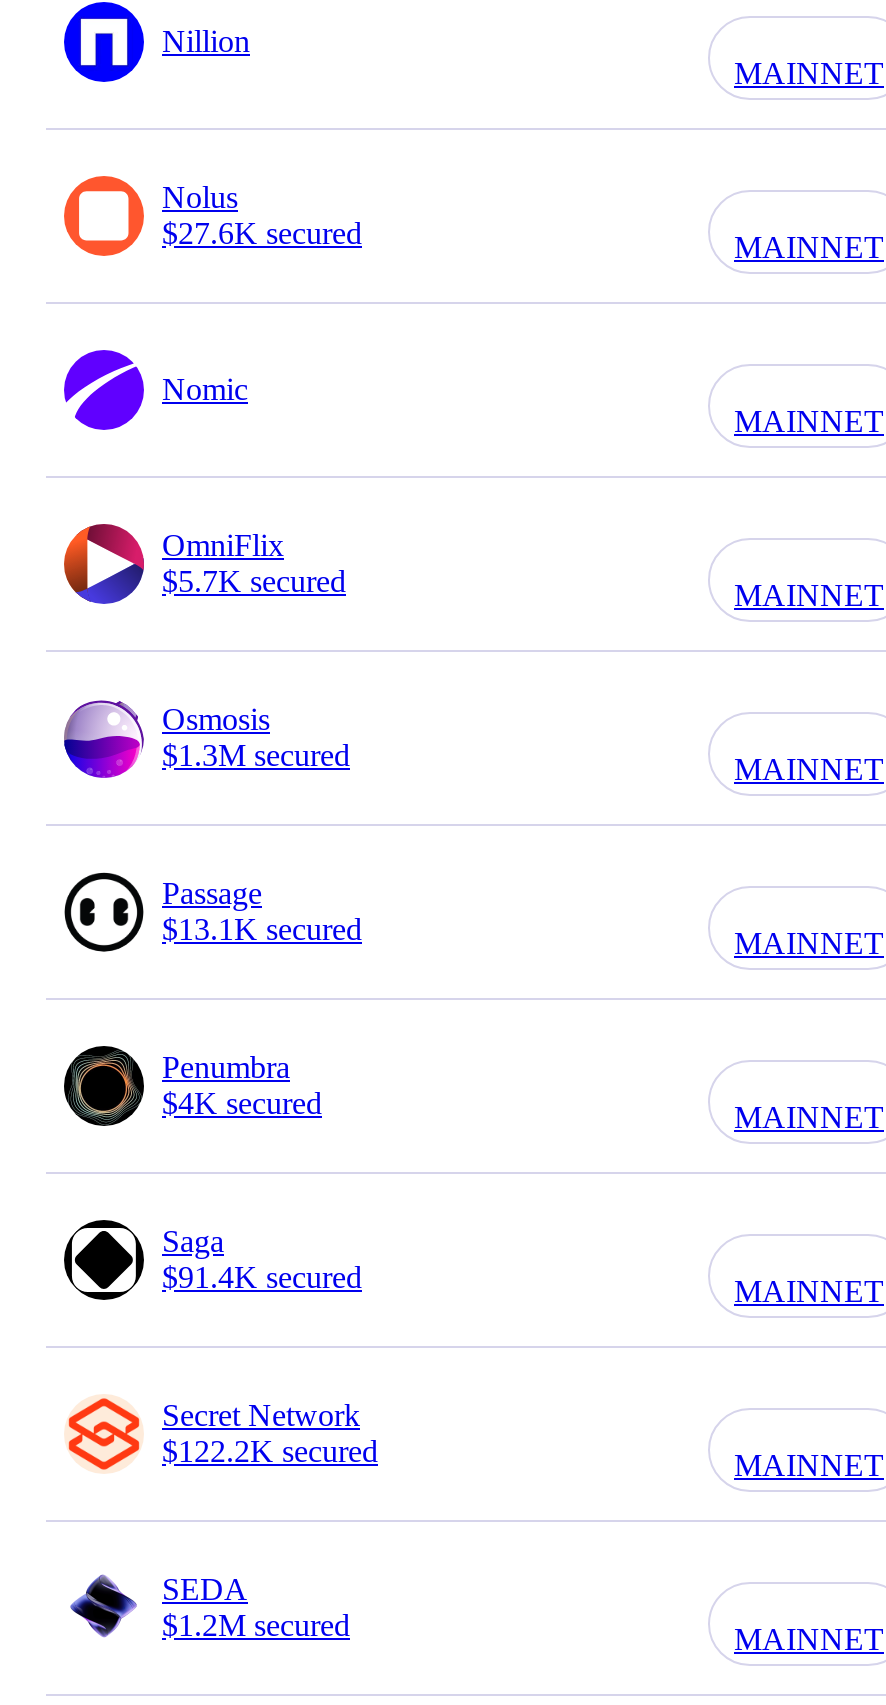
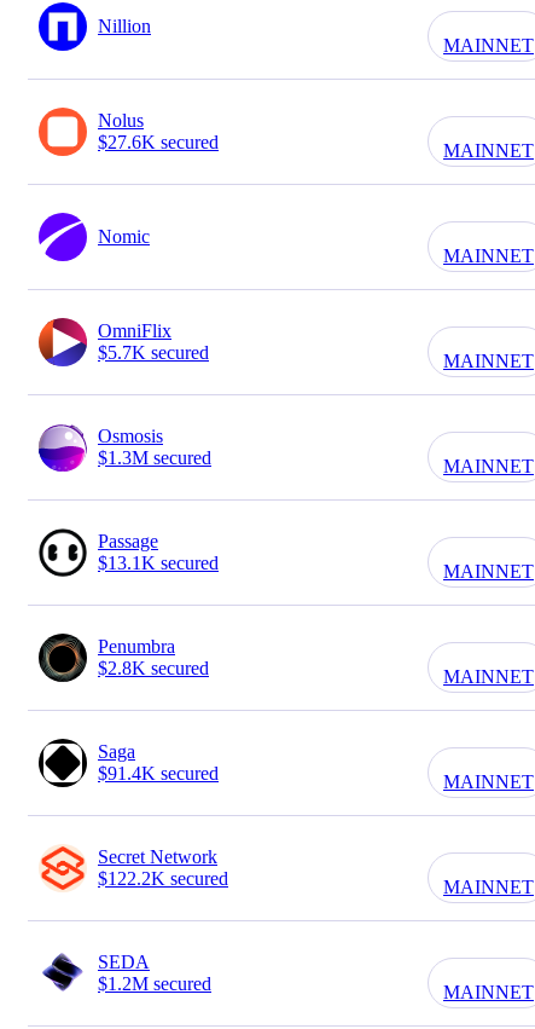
[162,1086,322,1120] $4K secured -> [98,658,209,678] $2.8K secured

